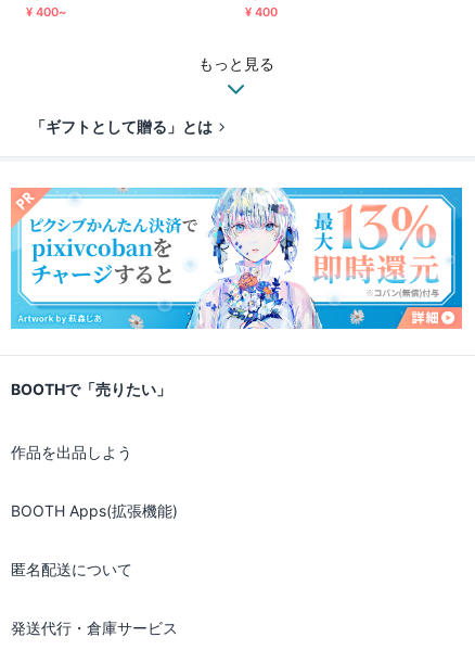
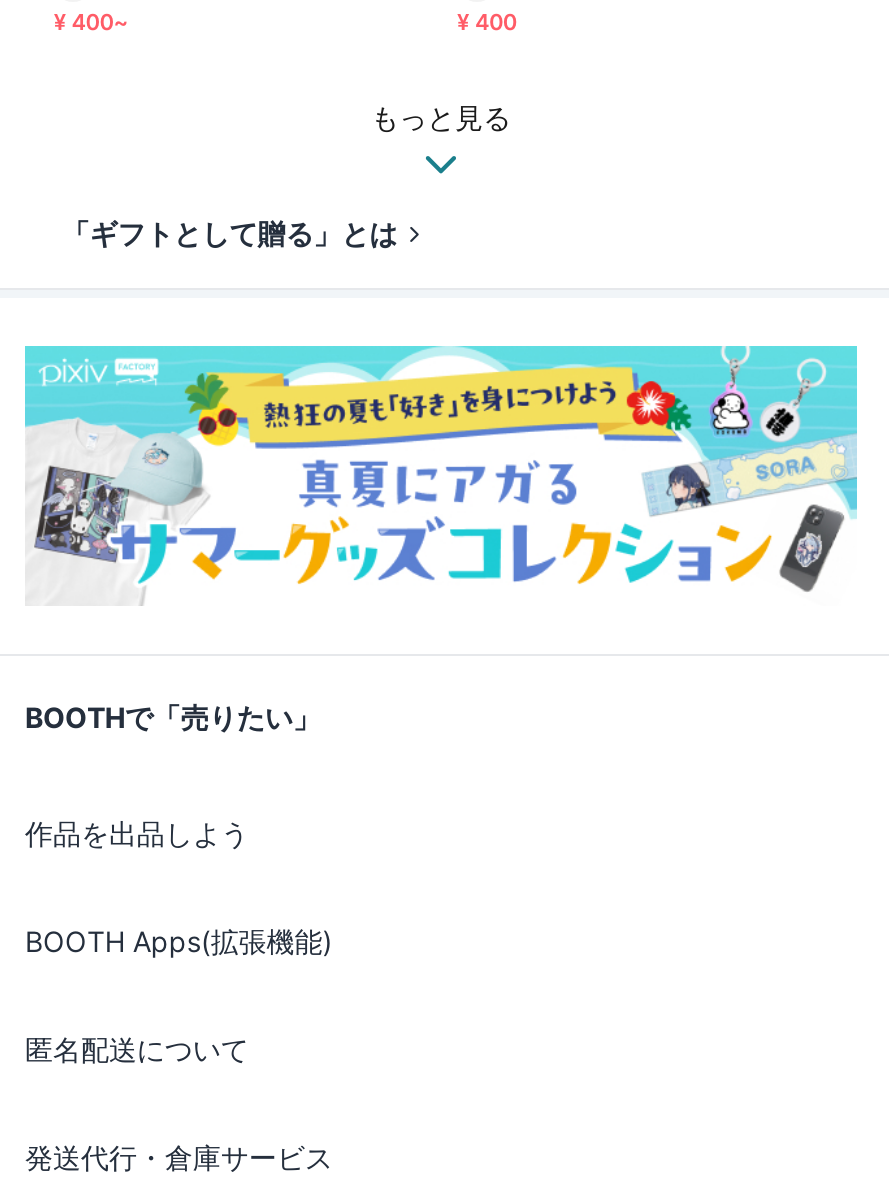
[10,187,463,330] [image] -> [23,344,859,606] [image]

